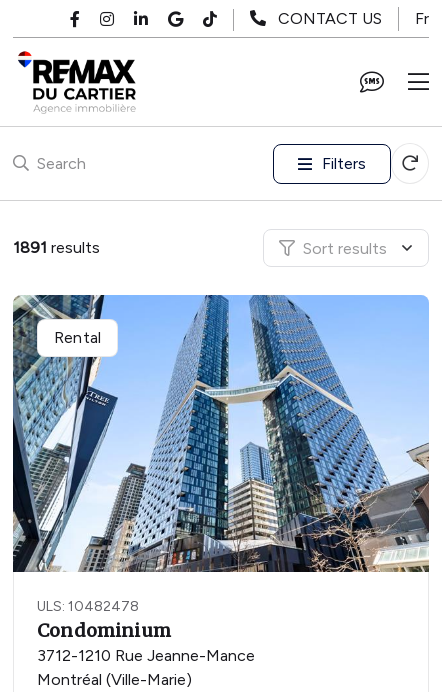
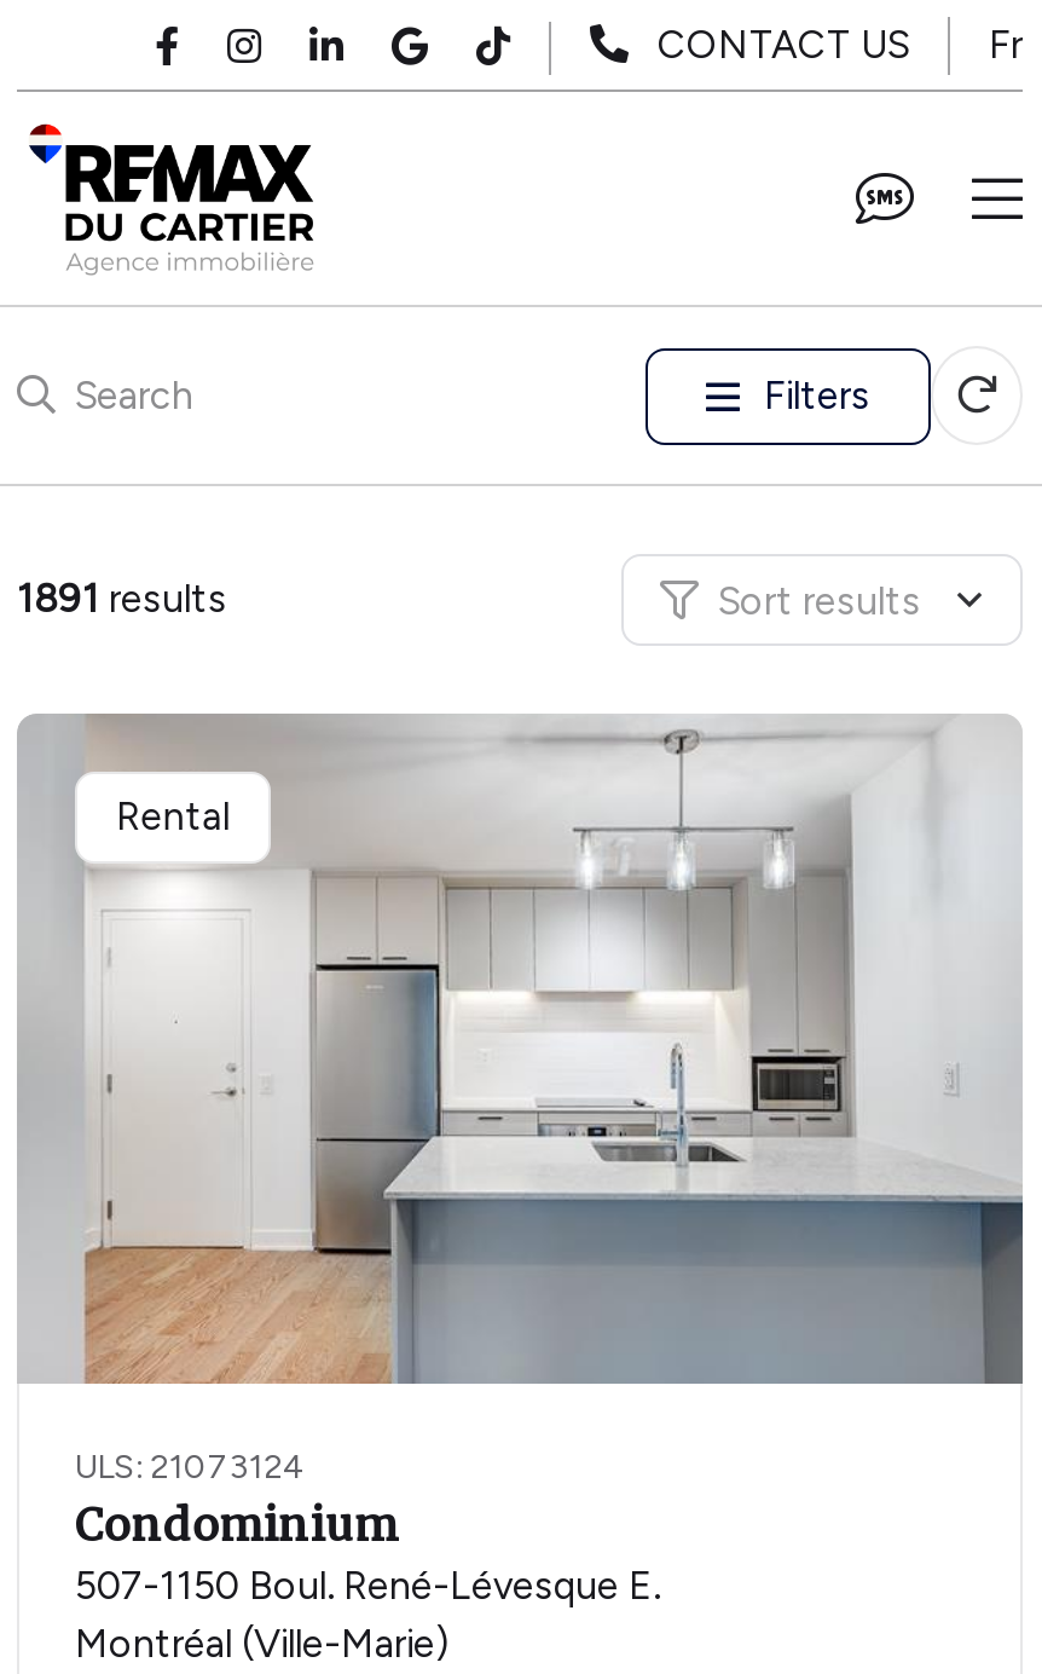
[12,294,429,615] [image] | ULS: 10482478 -> [17,711,1025,1487] [image] | ULS: 21073124
[37,646,255,665] 3712-1210 Rue Jeanne-Mance -> [75,1562,660,1608] 507-1150 Boul. René-Lévesque E.

